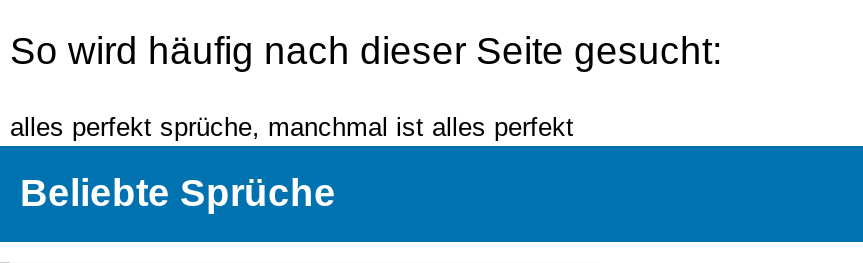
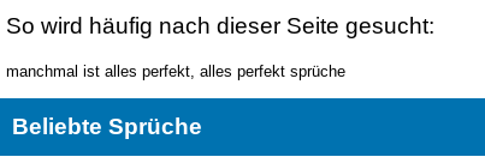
[10,112,574,142] alles perfekt sprüche, manchmal ist alles perfekt -> [6,63,345,81] manchmal ist alles perfekt, alles perfekt sprüche

